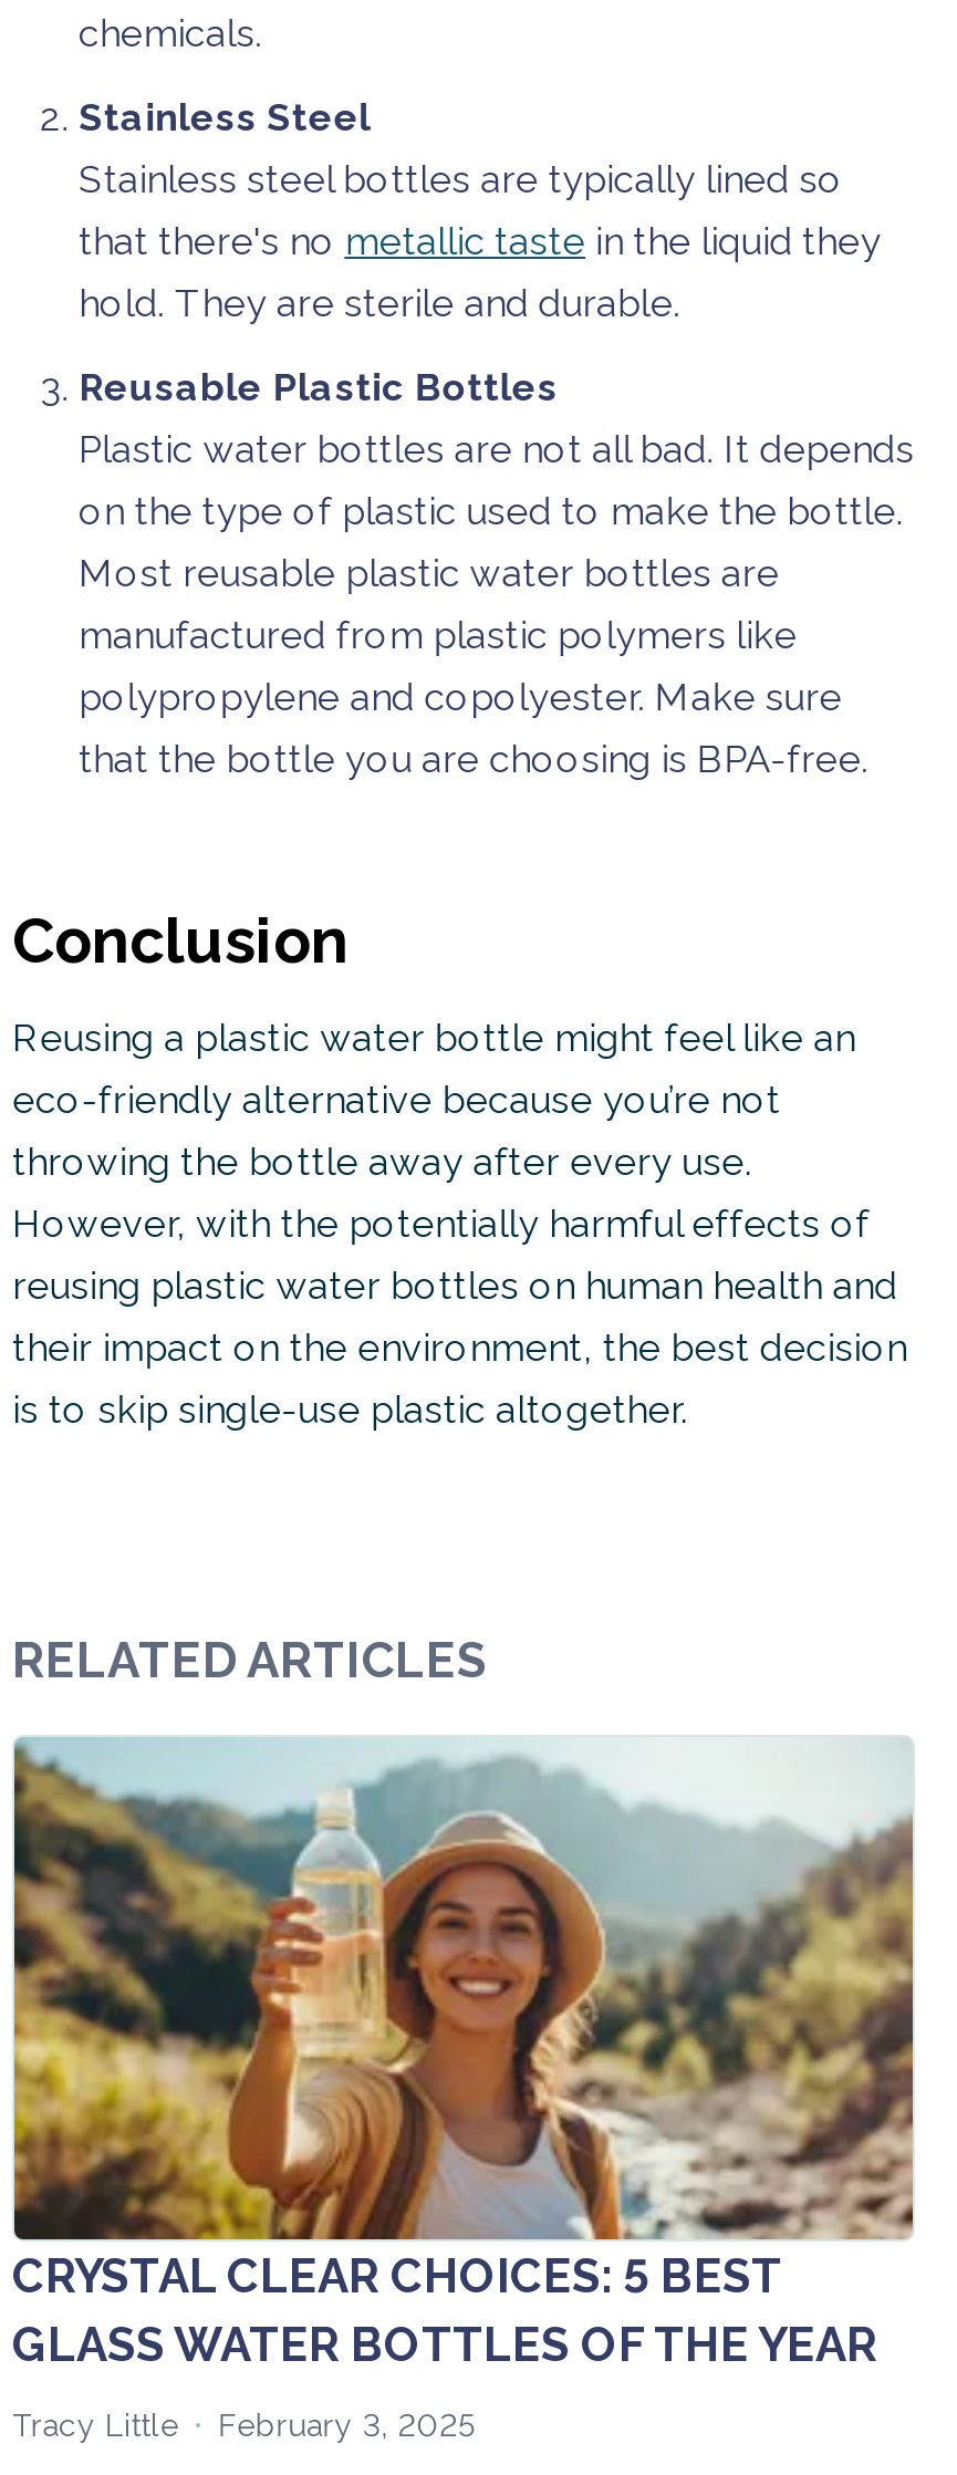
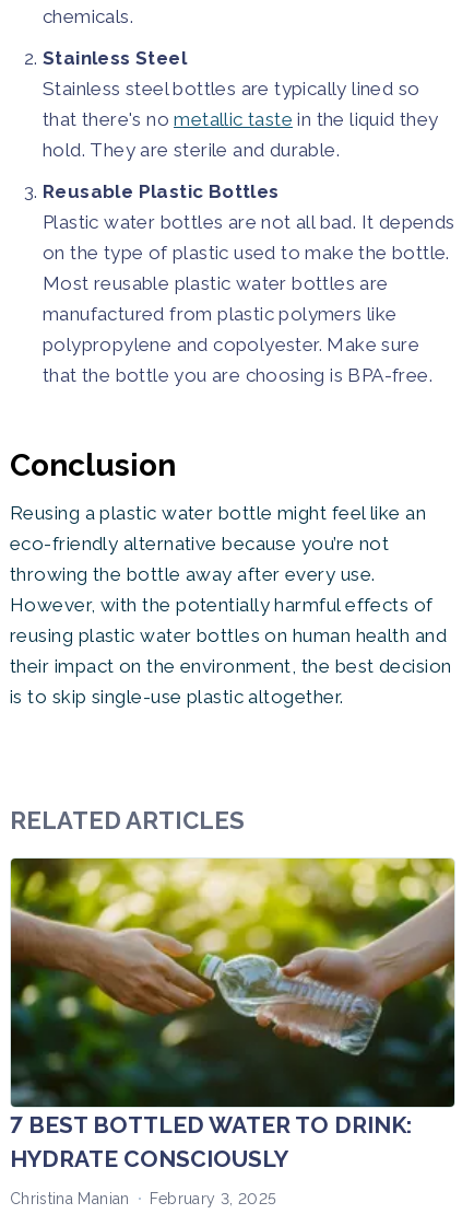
[12,1737,915,2372] [image] | CRYSTAL CLEAR CHOICES: 5 BEST | GLASS WATER BOTTLES OF THE YEAR -> [10,857,455,1173] [image] | 7 BEST BOTTLED WATER TO DRINK: | HYDRATE CONSCIOUSLY
[12,2408,179,2443] Tracy Little -> [10,1190,130,1208] Christina Manian

